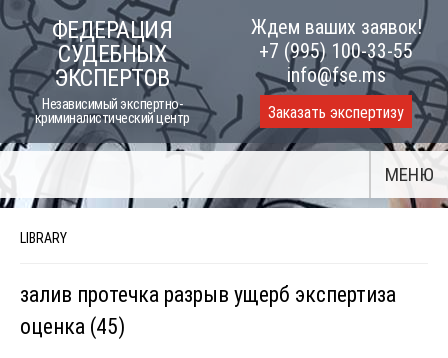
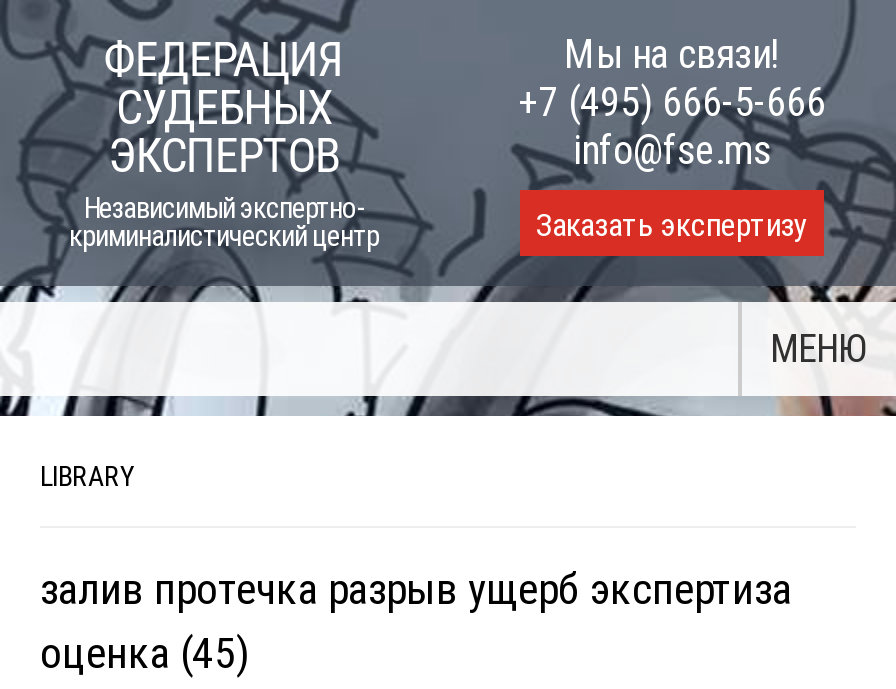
[250,15,421,63] Ждем ваших заявок! | +7 (995) 100-33-55 -> [518,30,826,126] Мы на связи! | +7 (495) 666-5-666

